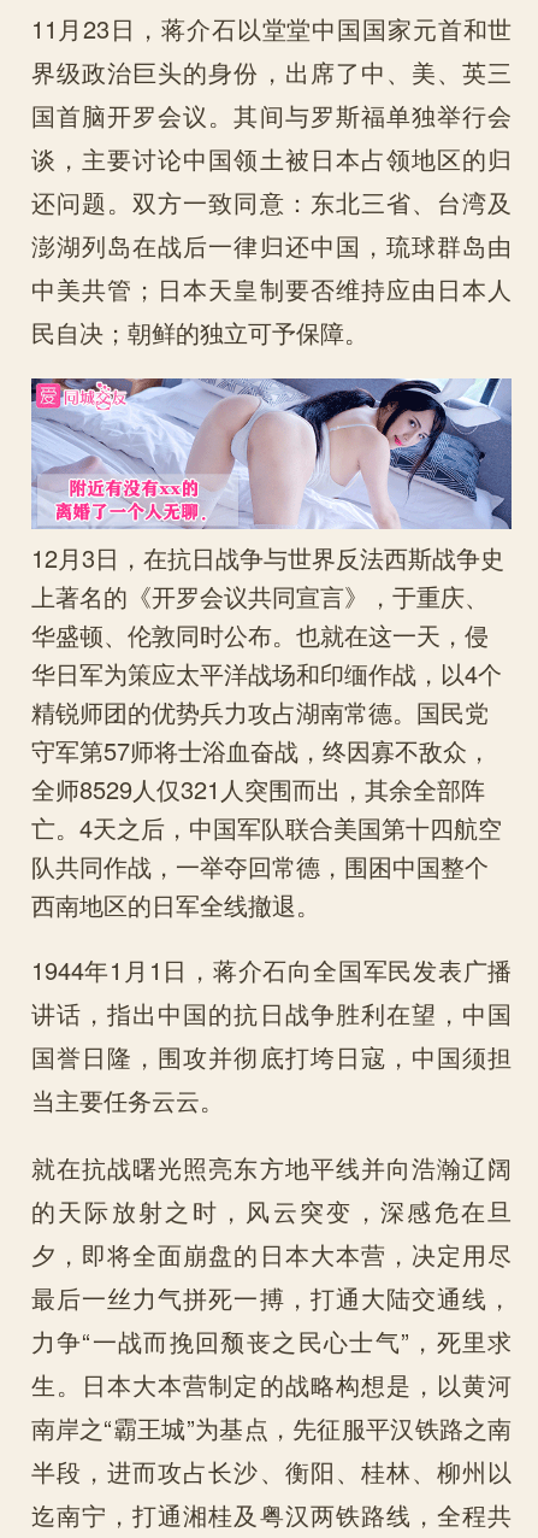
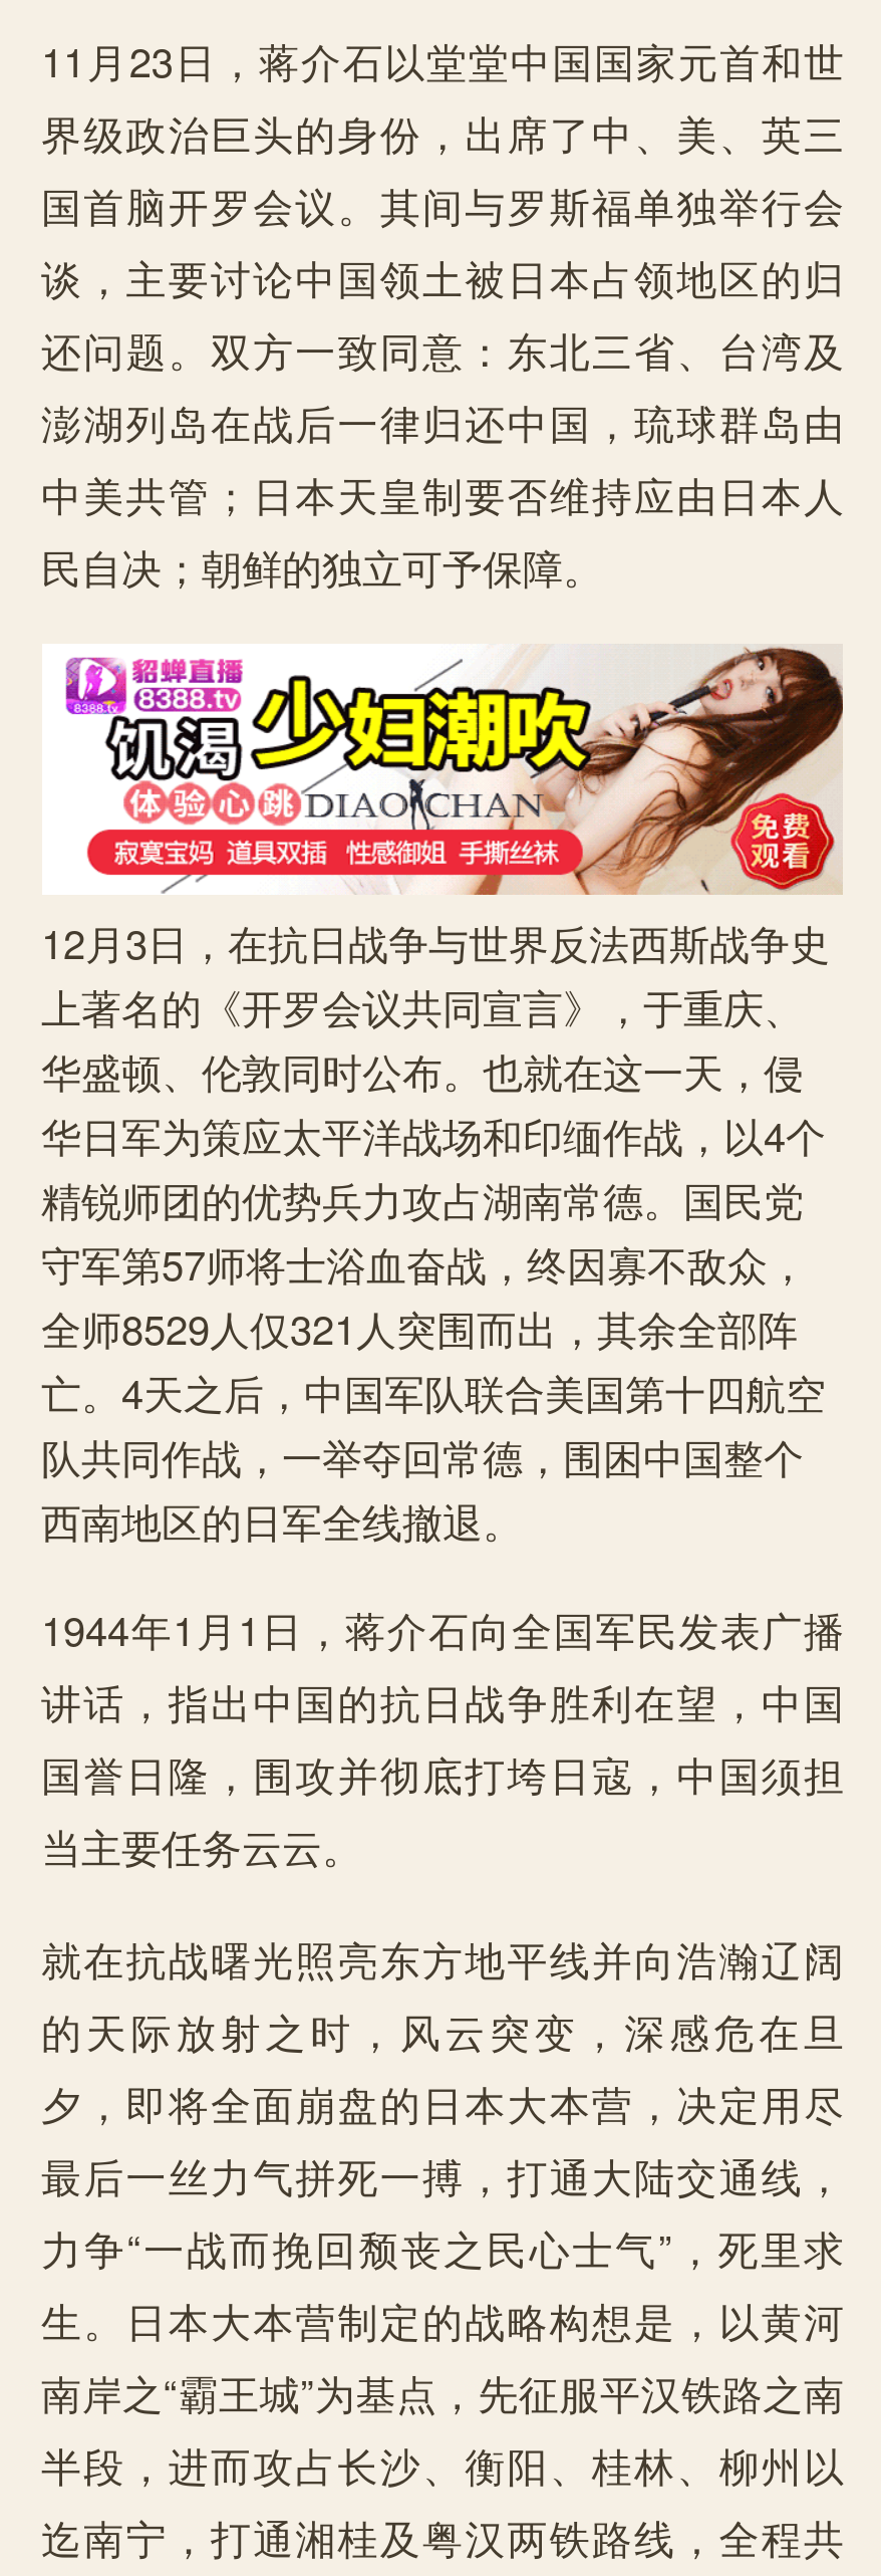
[30,377,513,530] [image] -> [42,644,845,897] [image]

